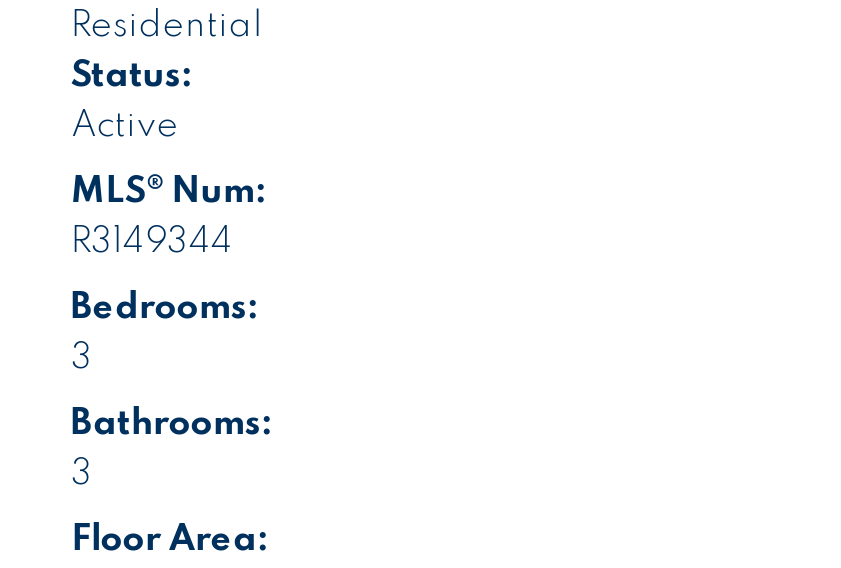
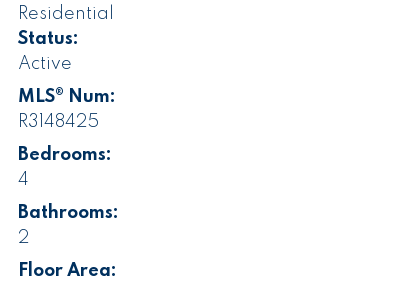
[71,225,233,261] R3149344 -> [18,113,99,131] R3148425
[71,341,93,377] 3 -> [18,171,29,189] 4
[71,457,93,493] 3 -> [18,229,29,247] 2

